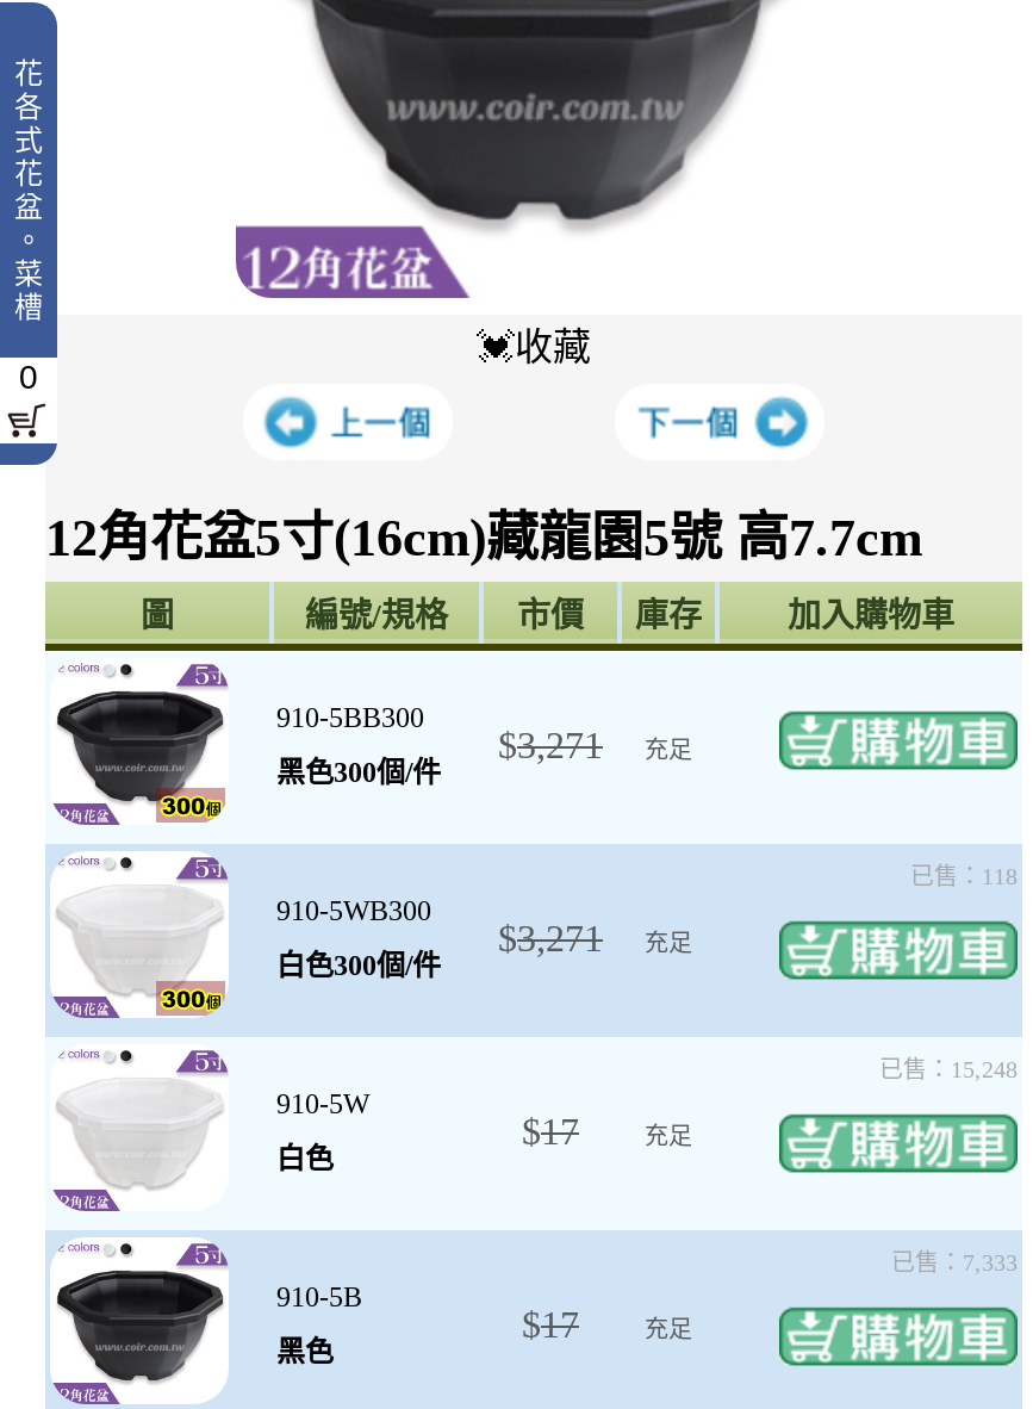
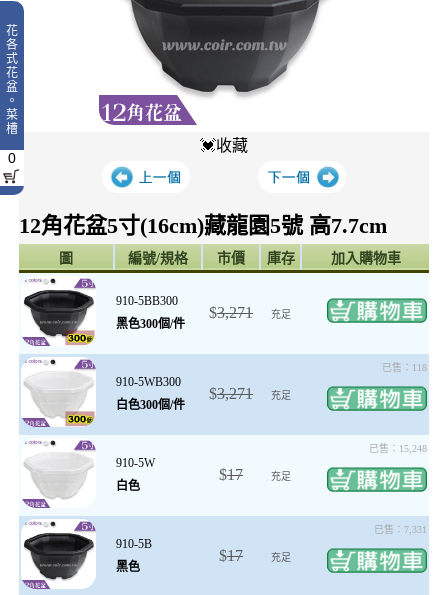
[891,1250,1018,1276] 已售：7,333 -> [374,524,427,535] 已售：7,331

